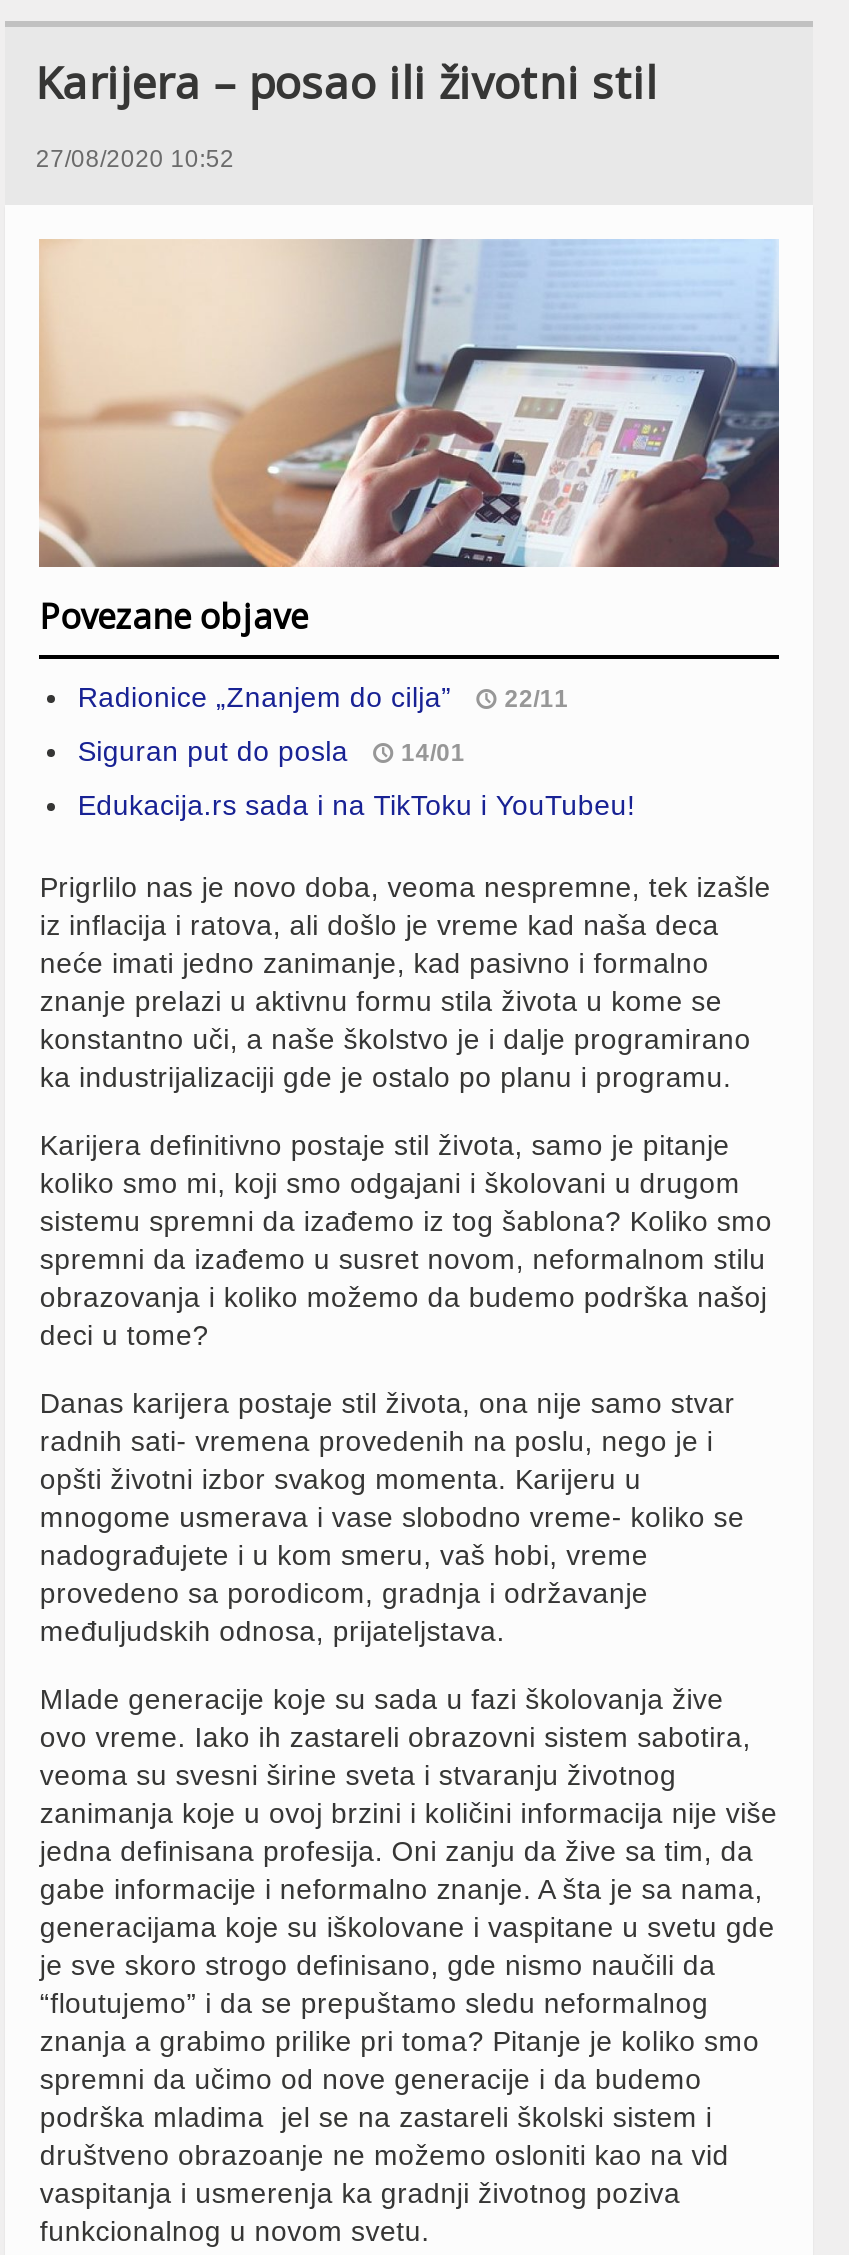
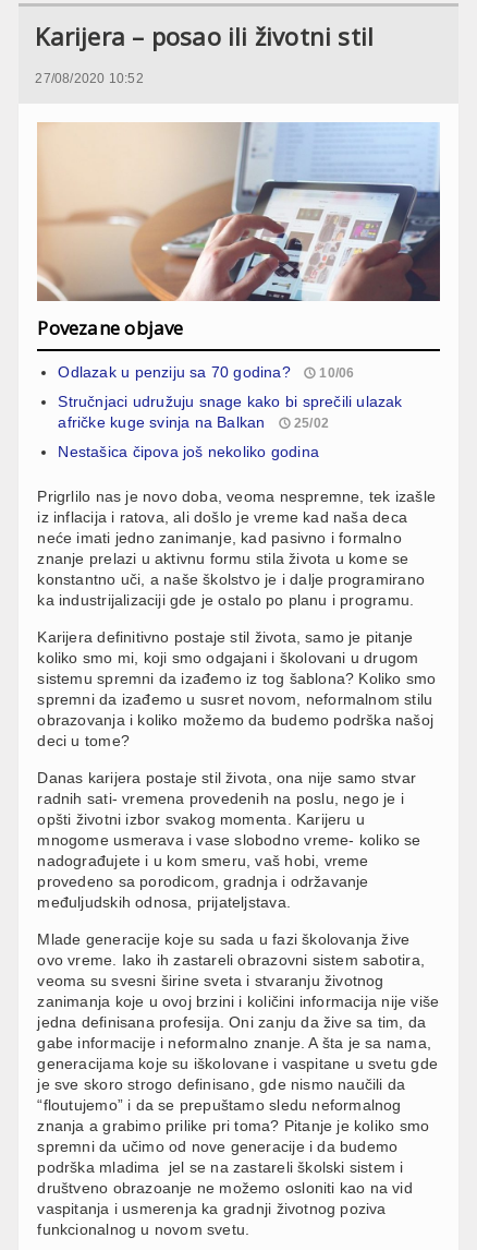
[78,681,569,713] Radionice „Znanjem do cilja” | 22/11 -> [58,363,354,380] Odlazak u penziju sa 70 godina? | 10/06
[78,735,465,767] Siguran put do posla | 14/01 -> [58,392,403,431] Stručnjaci udružuju snage kako bi sprečili ulazak | afričke kuge svinja na Balkan | 25/02
[78,789,635,821] Edukacija.rs sada i na TikToku i YouTubeu! -> [58,443,319,460] Nestašica čipova još nekoliko godina

